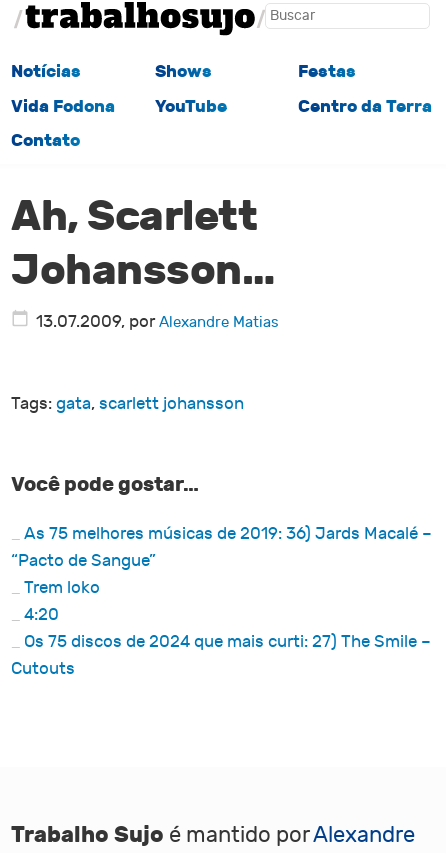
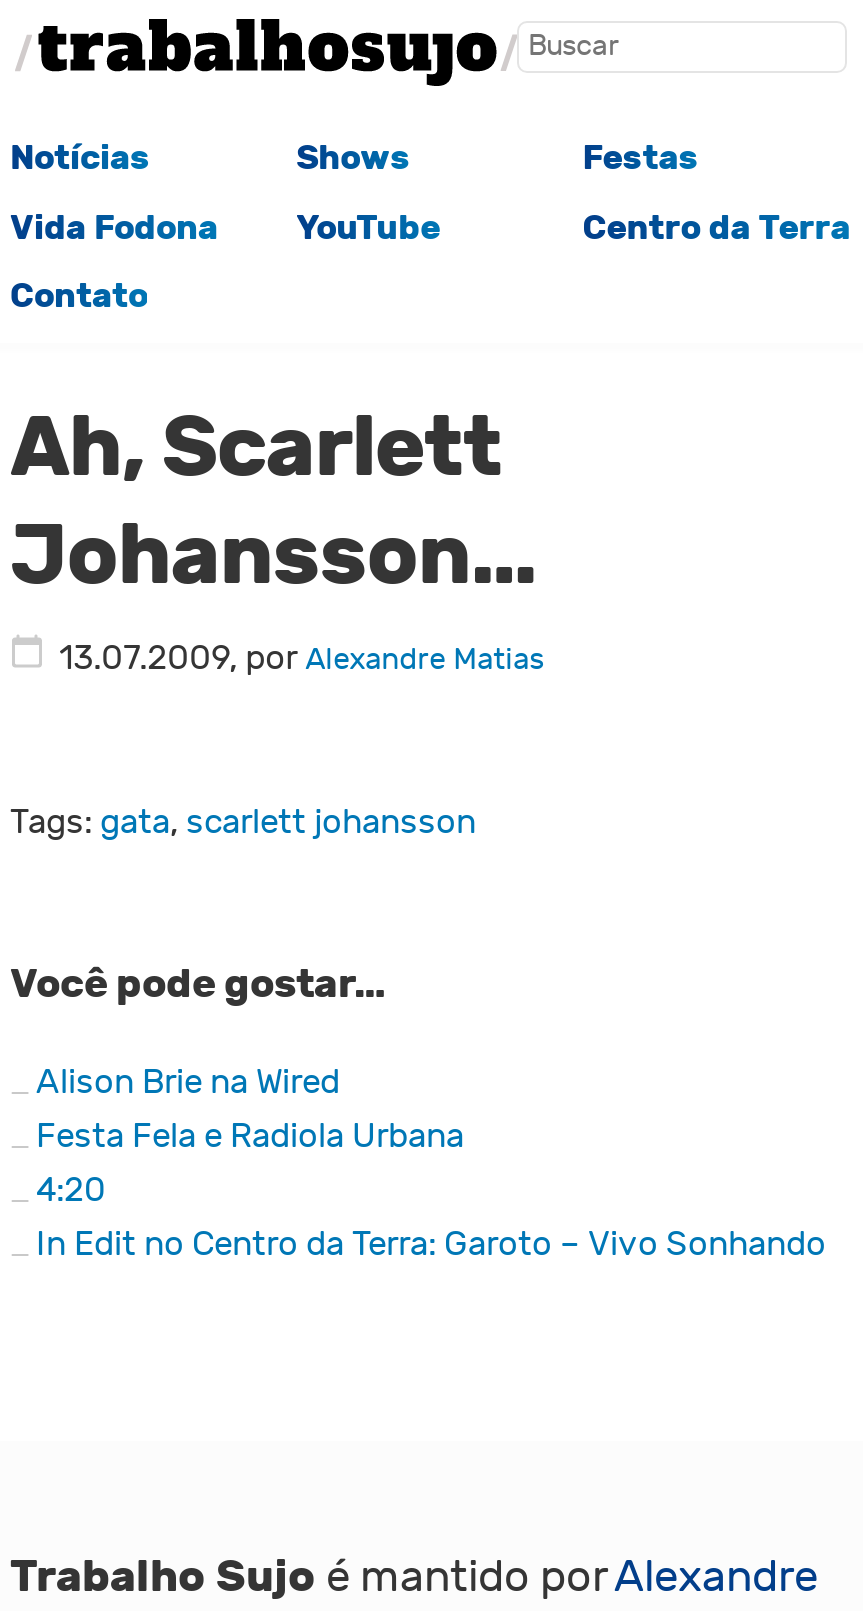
[11,524,432,598] As 75 melhores músicas de 2019: 36) Jards Macalé – | “Pacto de Sangue” | Trem loko -> [36,1063,464,1157] Alison Brie na Wired | Festa Fela e Radiola Urbana
[11,632,431,679] Os 75 discos de 2024 que mais curti: 27) The Smile – | Cutouts -> [36,1225,826,1265] In Edit no Centro da Terra: Garoto – Vivo Sonhando

